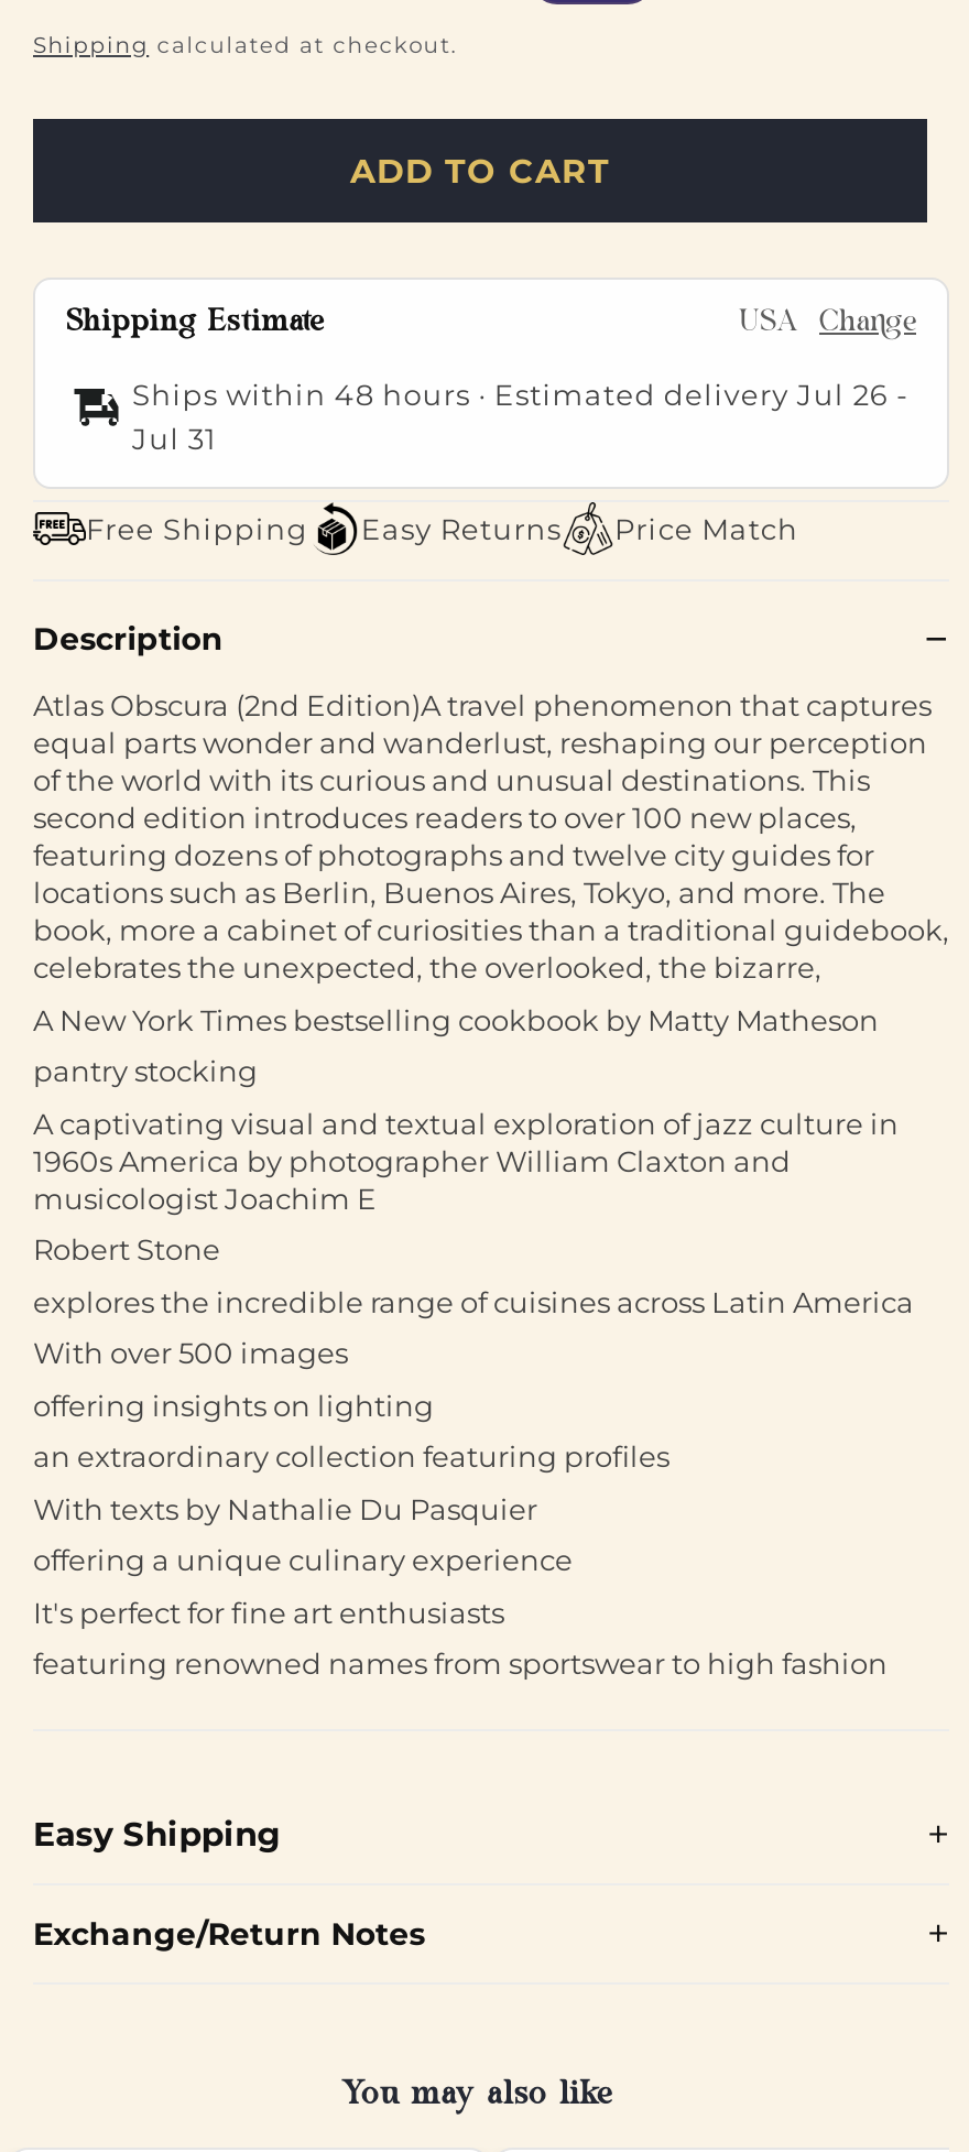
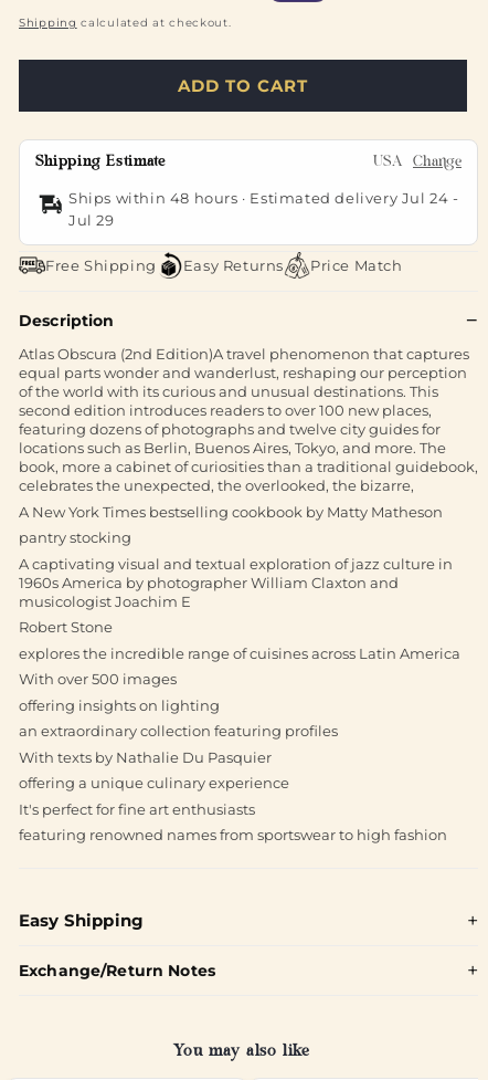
[132,377,909,412] Ships within 48 hours · Estimated delivery Jul 26 - -> [68,189,459,207] Ships within 48 hours · Estimated delivery Jul 24 -
[132,421,217,456] Jul 31 -> [68,211,114,229] Jul 29

